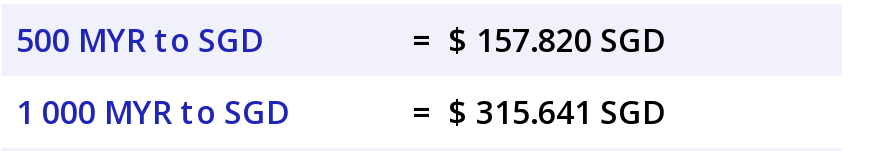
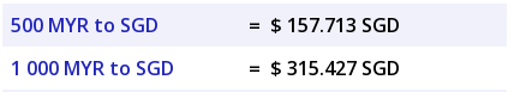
[412,18,664,62] = $ 157.820 SGD -> [249,12,400,38] = $ 157.713 SGD
[412,90,664,134] = $ 315.641 SGD -> [249,55,400,81] = $ 315.427 SGD

